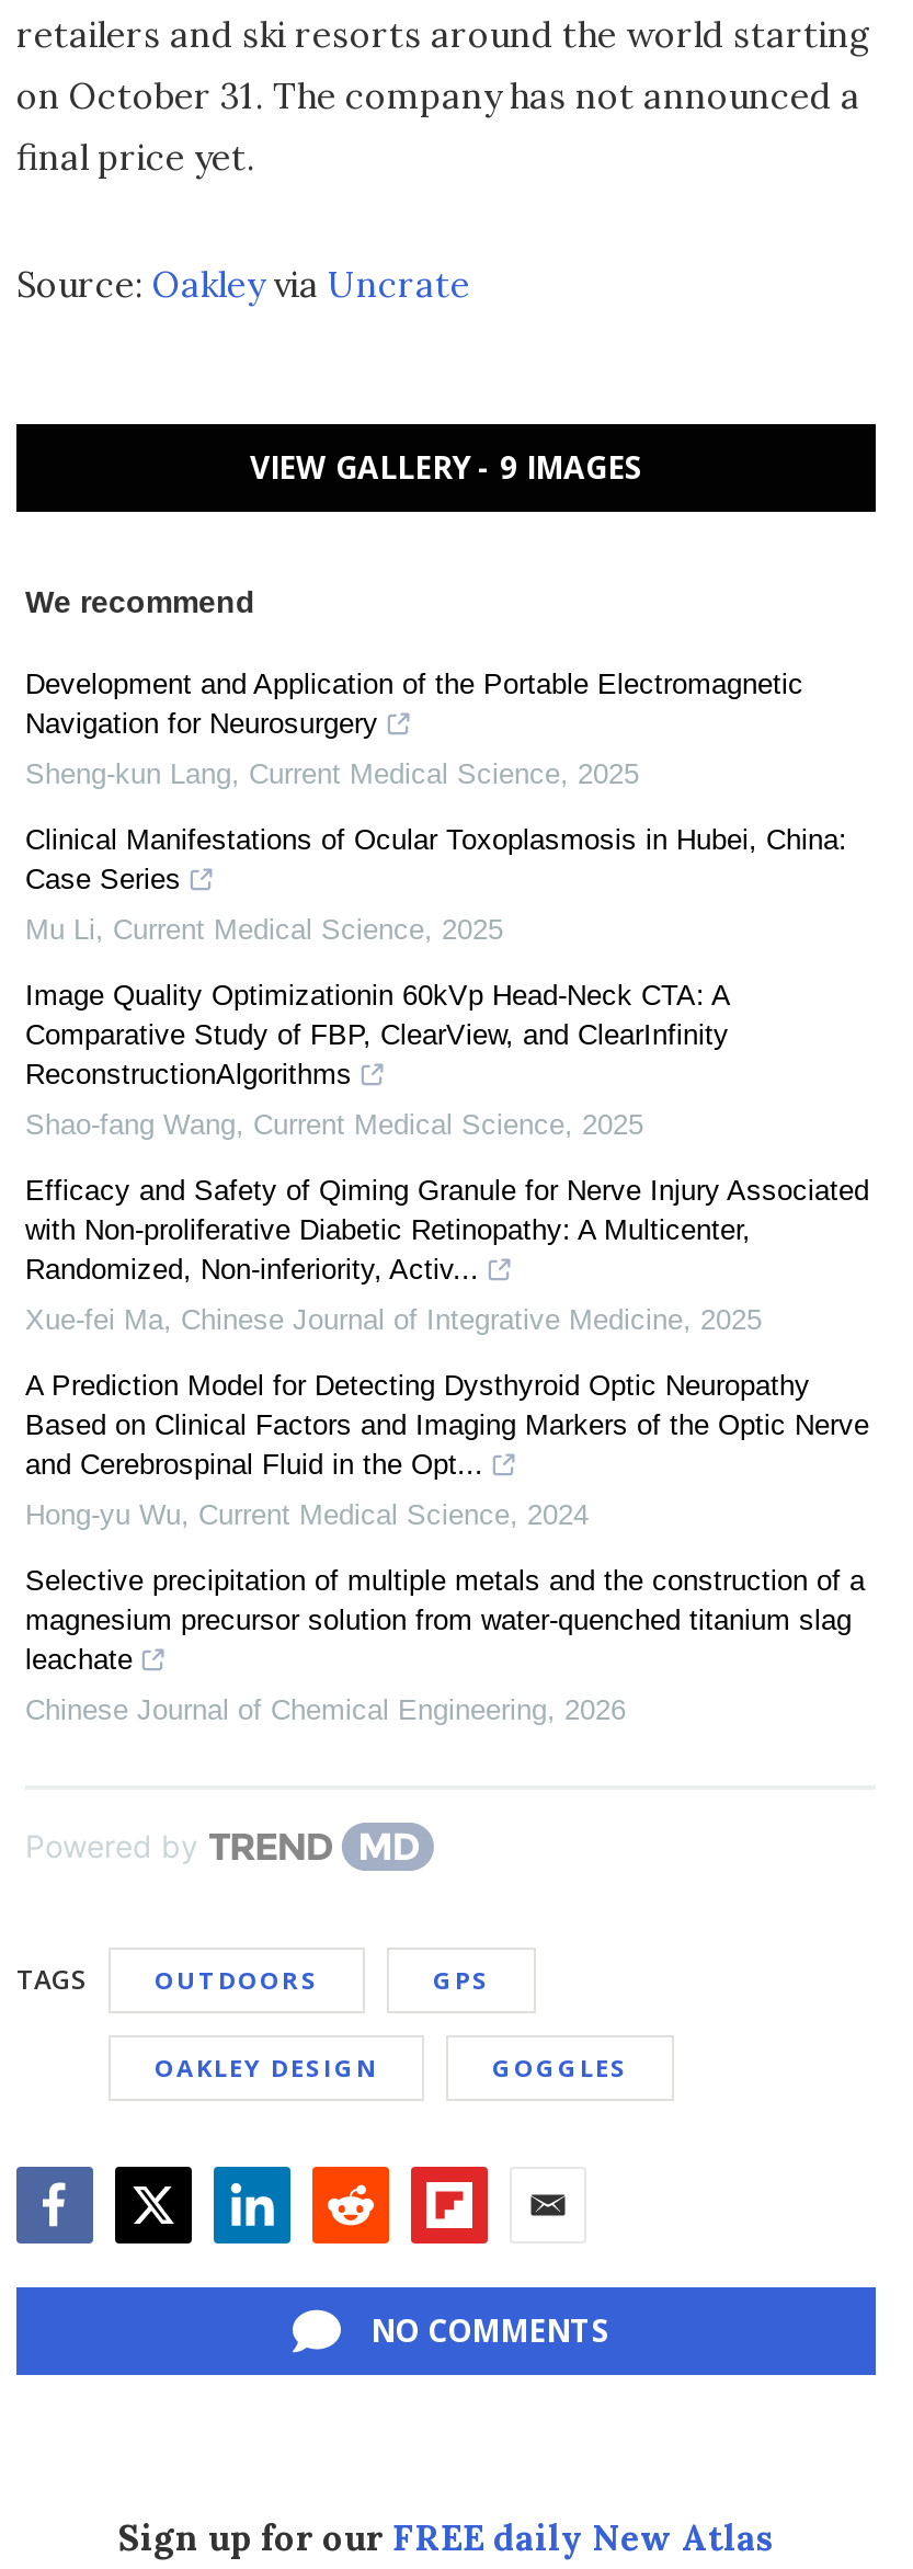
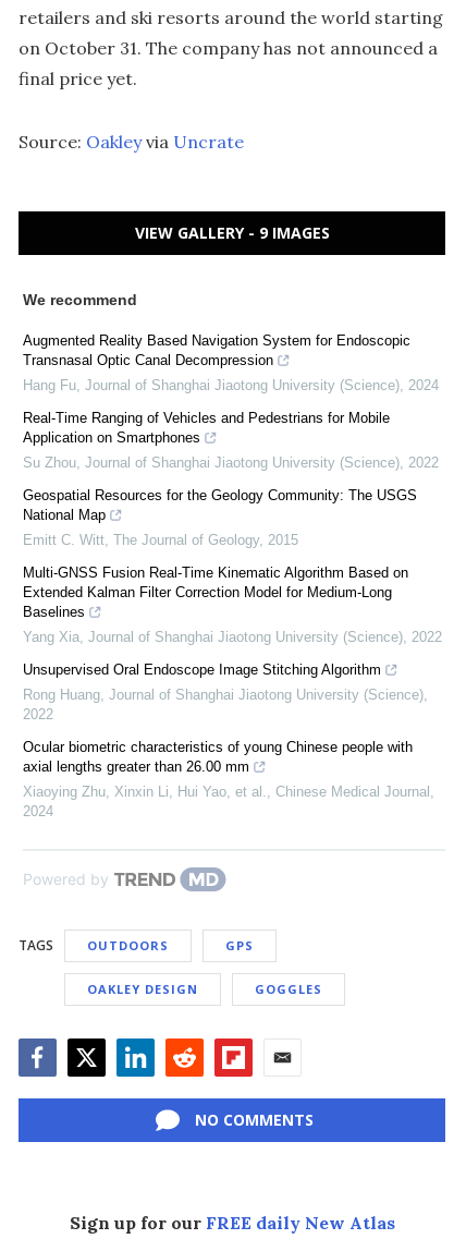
[25,668,803,740] Development and Application of the Portable Electromagnetic | Navigation for Neurosurgery -> [23,333,410,369] Augmented Reality Based Navigation System for Endoscopic | Transnasal Optic Canal Decompression
[25,758,639,791] Sheng-kun Lang, Current Medical Science, 2025 -> [23,377,439,394] Hang Fu, Journal of Shanghai Jiaotong University (Science), 2024
[25,824,847,896] Clinical Manifestations of Ocular Toxoplasmosis in Hubei, China: | Case Series -> [23,410,390,446] Real-Time Ranging of Vehicles and Pedestrians for Mobile | Application on Smartphones
[25,913,503,946] Mu Li, Current Medical Science, 2025 -> [23,455,439,471] Su Zhou, Journal of Shanghai Jiaotong University (Science), 2022
[25,979,729,1091] Image Quality Optimizationin 60kVp Head-Neck CTA: A | Comparative Study of FBP, ClearView, and ClearInfinity | ReconstructionAlgorithms -> [23,487,417,523] Geospatial Resources for the Geology Community: The USGS | National Map
[25,1108,643,1141] Shao-fang Wang, Current Medical Science, 2025 -> [23,532,298,548] Emitt C. Witt, The Journal of Geology, 2015
[25,1174,869,1286] Efficacy and Safety of Qiming Granule for Nerve Injury Associated | with Non-proliferative Diabetic Retinopathy: A Multicenter, | Randomized, Non-inferiority, Activ... -> [23,565,408,620] Multi-GNSS Fusion Real-Time Kinematic Algorithm Based on | Extended Kalman Filter Correction Model for Medium-Long | Baselines
[25,1304,762,1336] Xue-fei Ma, Chinese Journal of Integrative Medicine, 2025 -> [23,629,442,645] Yang Xia, Journal of Shanghai Jiaotong University (Science), 2022
[25,1369,869,1481] A Prediction Model for Detecting Dysthyroid Optic Neuropathy | Based on Clinical Factors and Imaging Markers of the Optic Nerve | and Cerebrospinal Fluid in the Opt... -> [23,662,381,678] Unsupervised Oral Endoscope Image Stitching Algorithm
[25,1499,589,1532] Hong-yu Wu, Current Medical Science, 2024 -> [23,687,428,723] Rong Huang, Journal of Shanghai Jiaotong University (Science), | 2022
[25,1564,865,1676] Selective precipitation of multiple metals and the construction of a | magnesium precursor solution from water-quenched titanium slag | leachate -> [23,739,413,775] Ocular biometric characteristics of young Chinese people with | axial lengths greater than 26.00 mm
[25,1694,626,1727] Chinese Journal of Chemical Engineering, 2026 -> [23,784,434,820] Xiaoying Zhu, Xinxin Li, Hui Yao, et al., Chinese Medical Journal, | 2024

